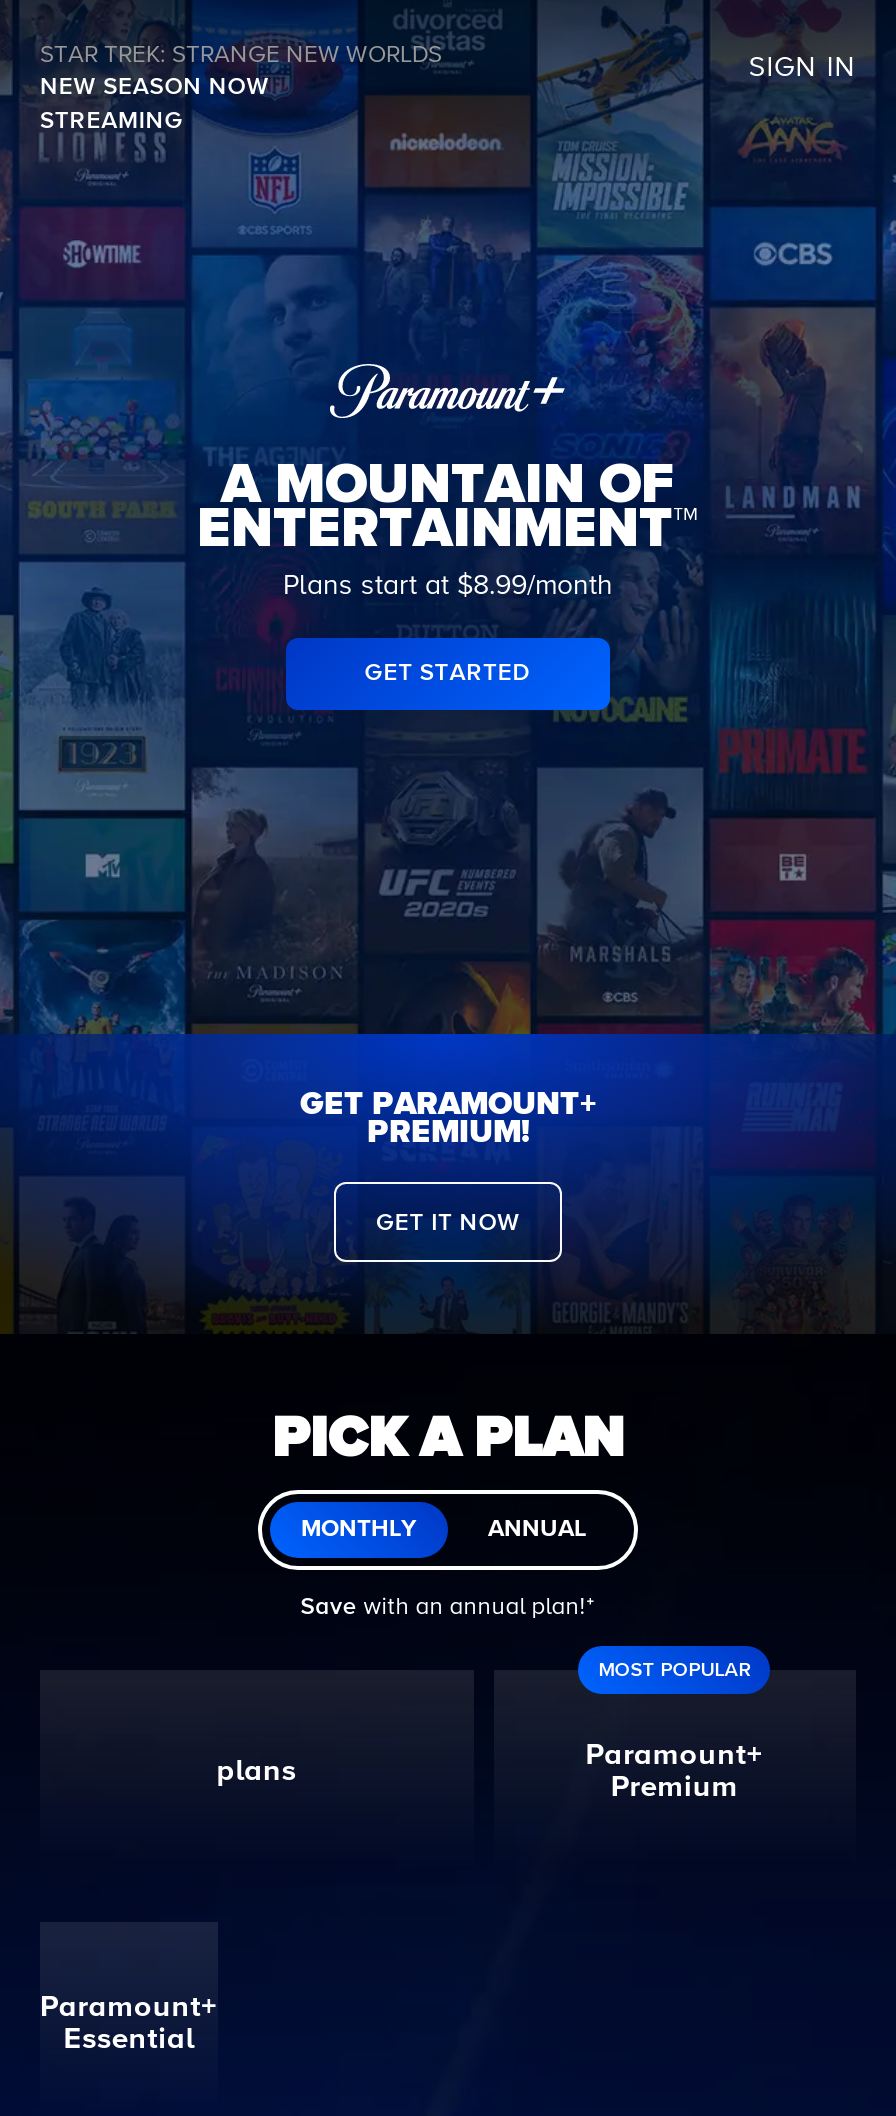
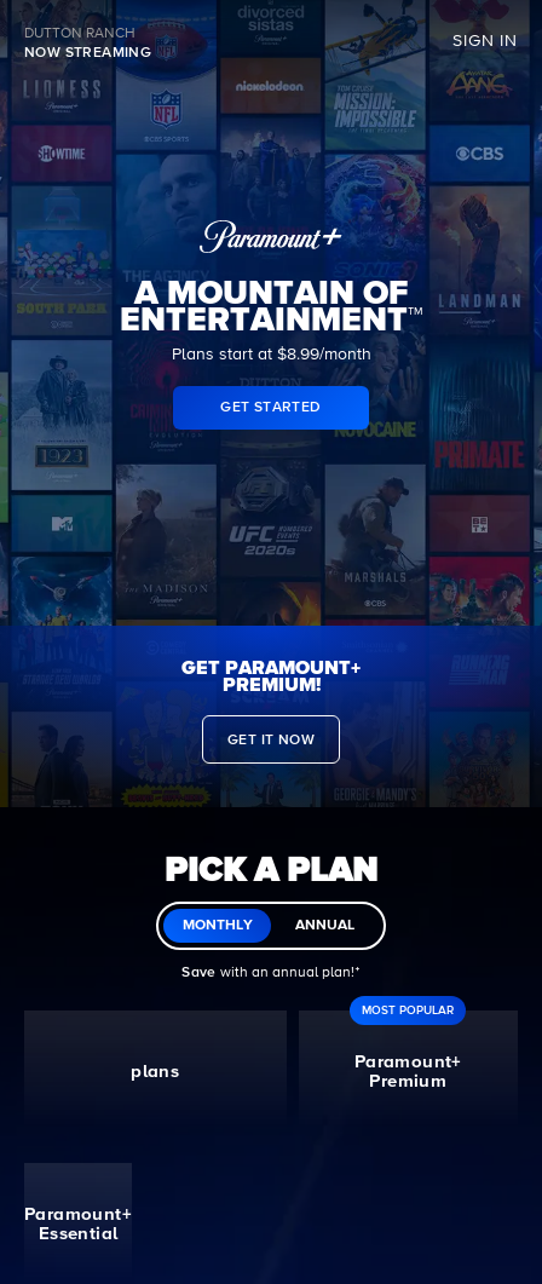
[40,44,442,134] STAR TREK: STRANGE NEW WORLDS | NEW SEASON NOW | STREAMING -> [24,27,151,61] DUTTON RANCH | NOW STREAMING

